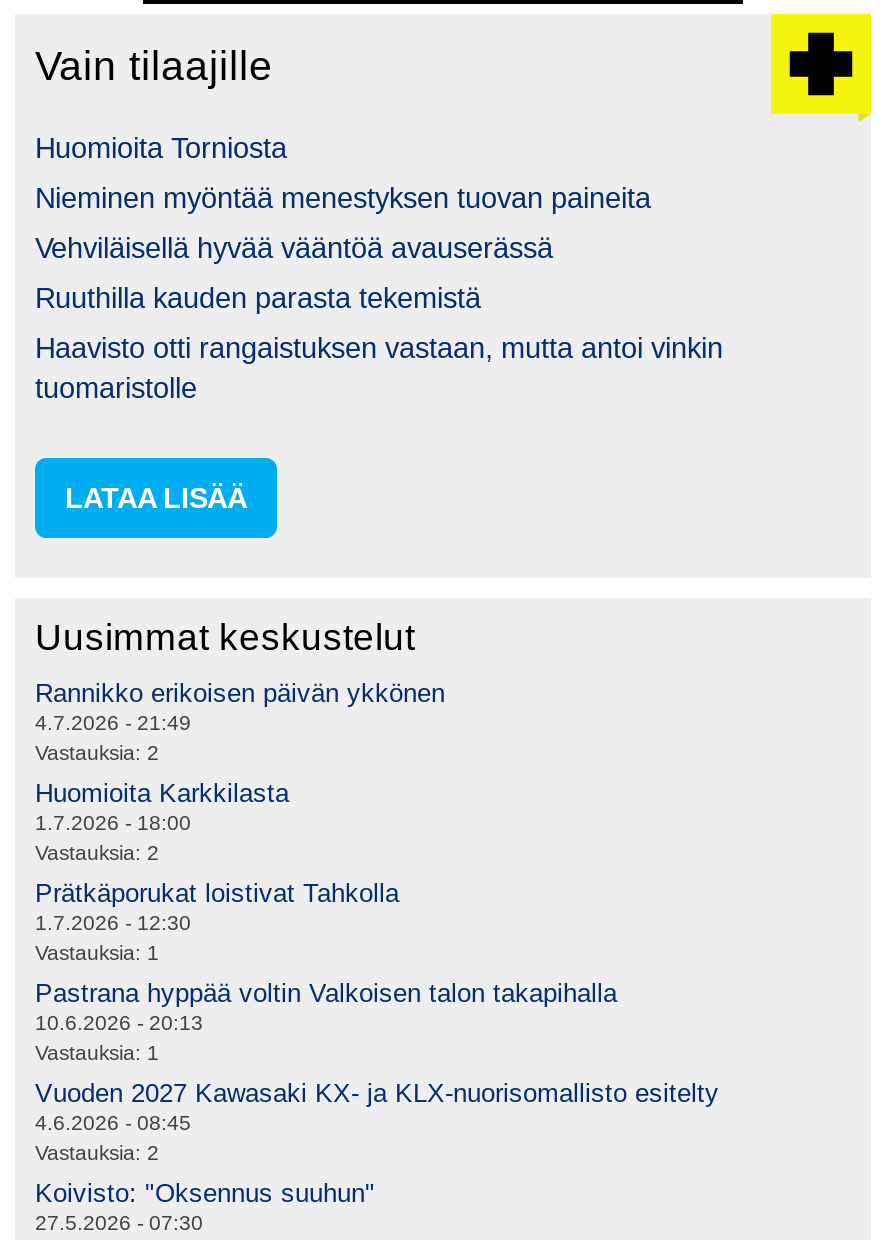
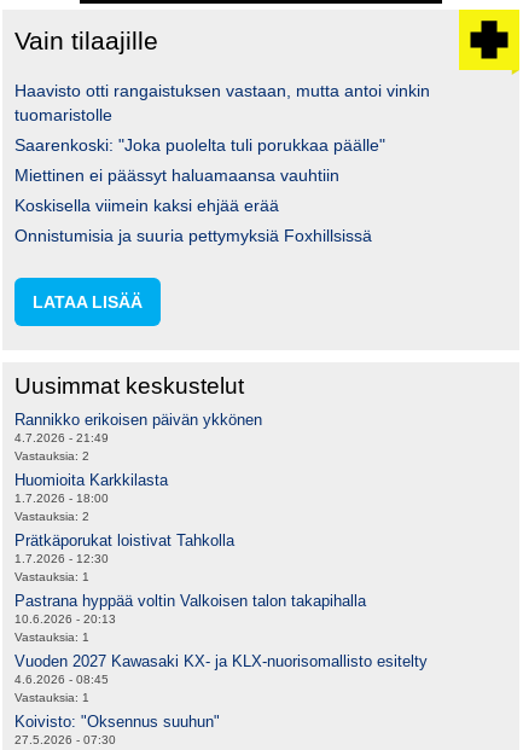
[35,133,651,315] Huomioita Torniosta | Nieminen myöntää menestyksen tuovan paineita | Vehviläisellä hyvää vääntöä avauserässä | Ruuthilla kauden parasta tekemistä -> none
moved [35,333,723,405] -> [14,82,430,125]: Haavisto otti rangaistuksen vastaan, mutta antoi vinkin | tuomaristolle
none -> [14,136,385,246] Saarenkoski: "Joka puolelta tuli porukkaa päälle" | Miettinen ei päässyt haluamaansa vauhtiin | Koskisella viimein kaksi ehjää erää | Onnistumisia ja suuria pettymyksiä Foxhillsissä
[35,1143,159,1165] Vastauksia: 2 -> [14,691,89,705] Vastauksia: 1

